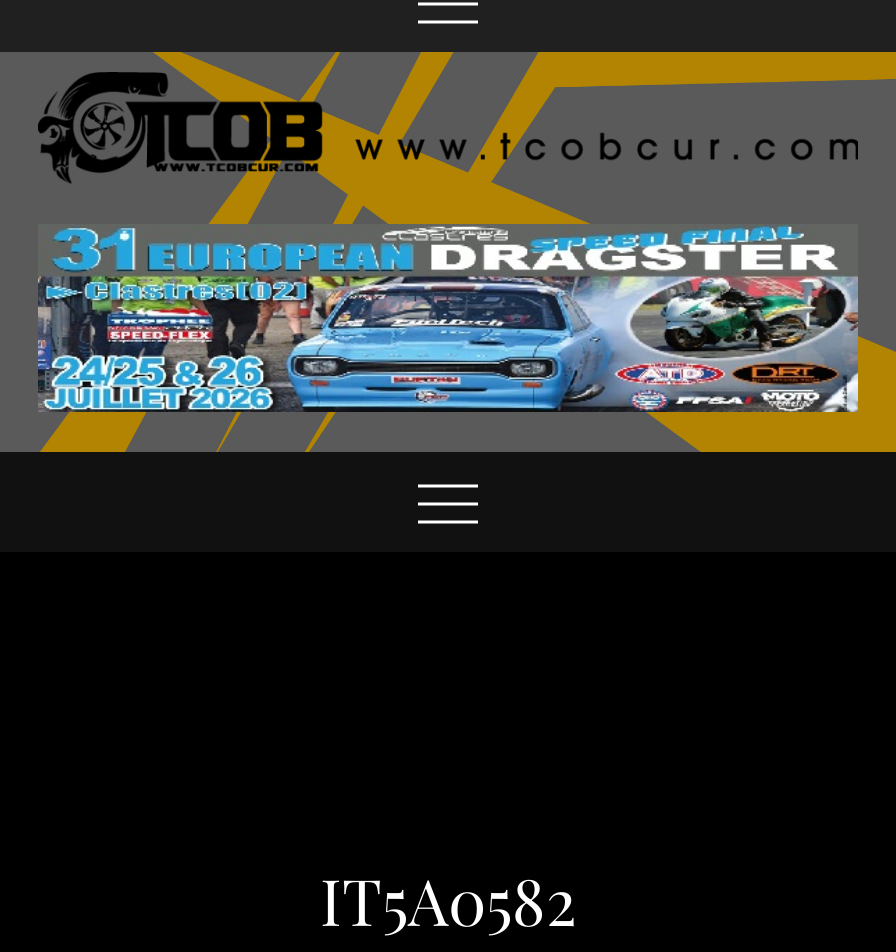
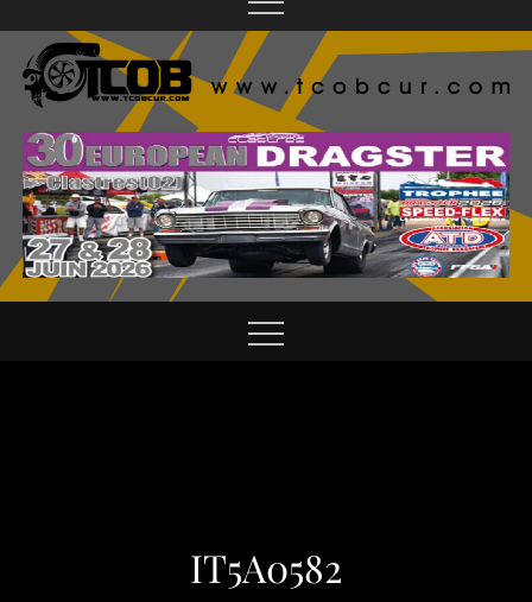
[6,50,890,452] [image] -> [4,31,528,303] [image]

